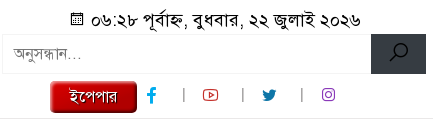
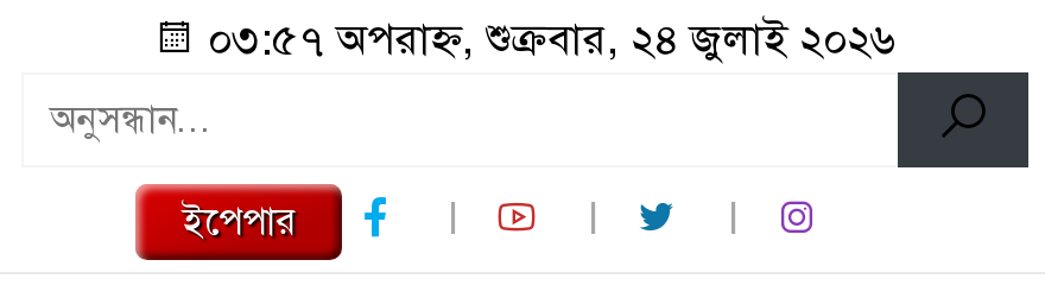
[85,9,360,31] ০৬:২৮ পূর্বাহ্ন, বুধবার, ২২ জুলাই ২০২৬ -> [196,13,897,65] ০৩:৫৭ অপরাহ্ন, শুক্রবার, ২৪ জুলাই ২০২৬

